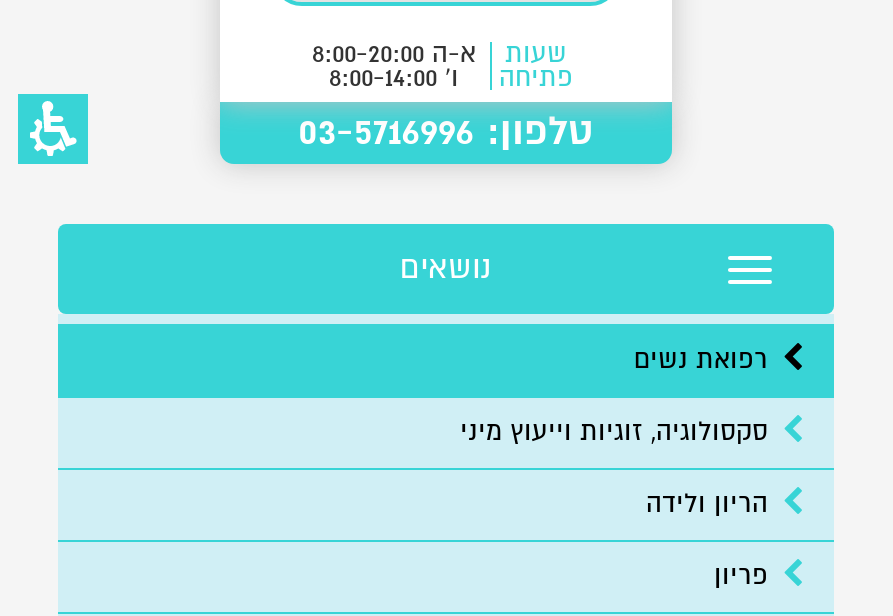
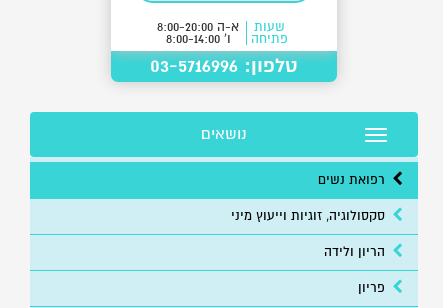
[16,92,90,166] [image] -> none

